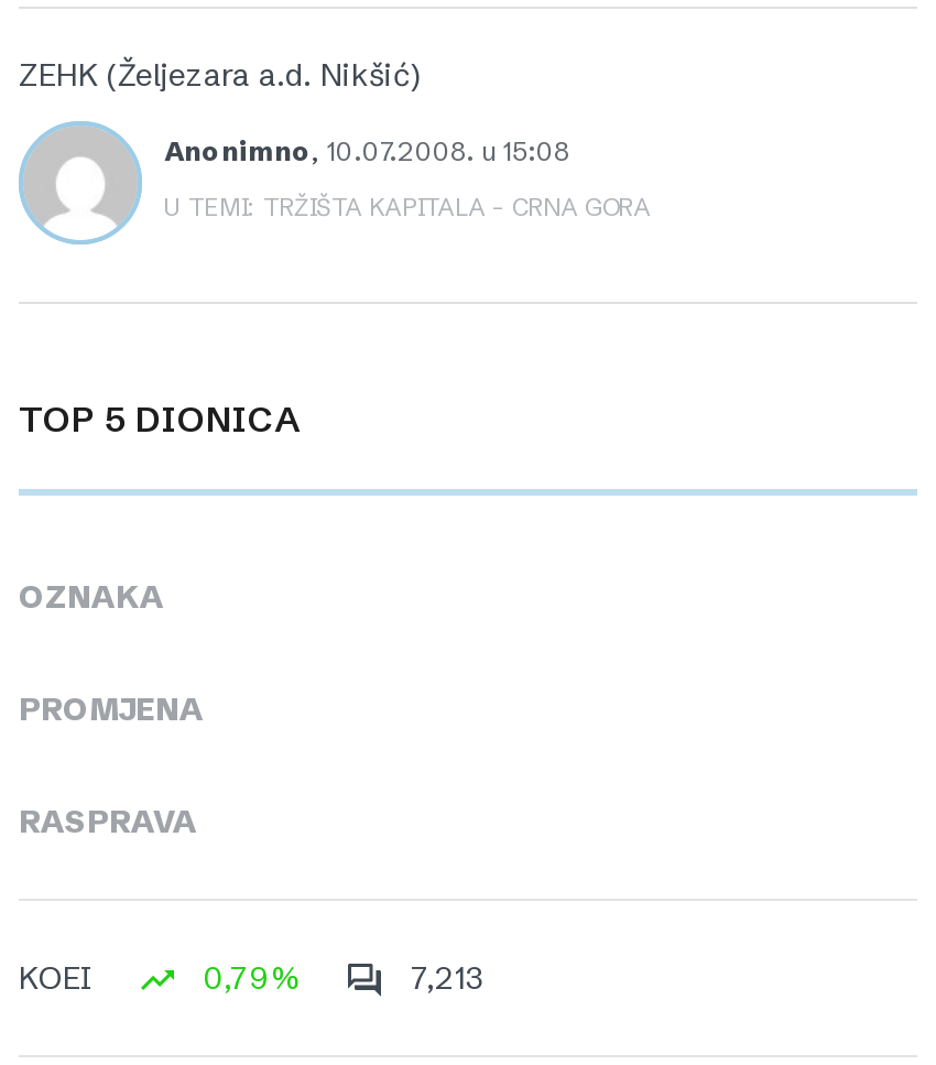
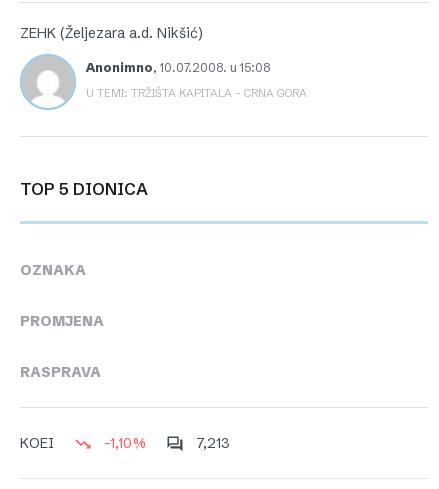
[195,958,301,998] 0,79% -> [100,434,146,452] -1,10%

